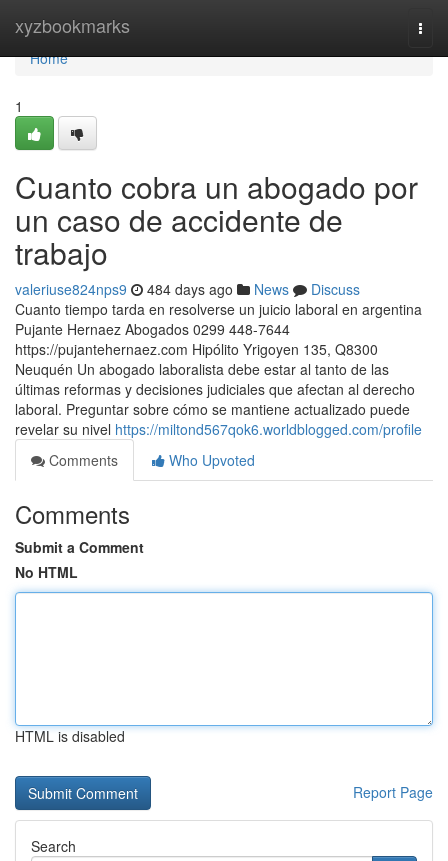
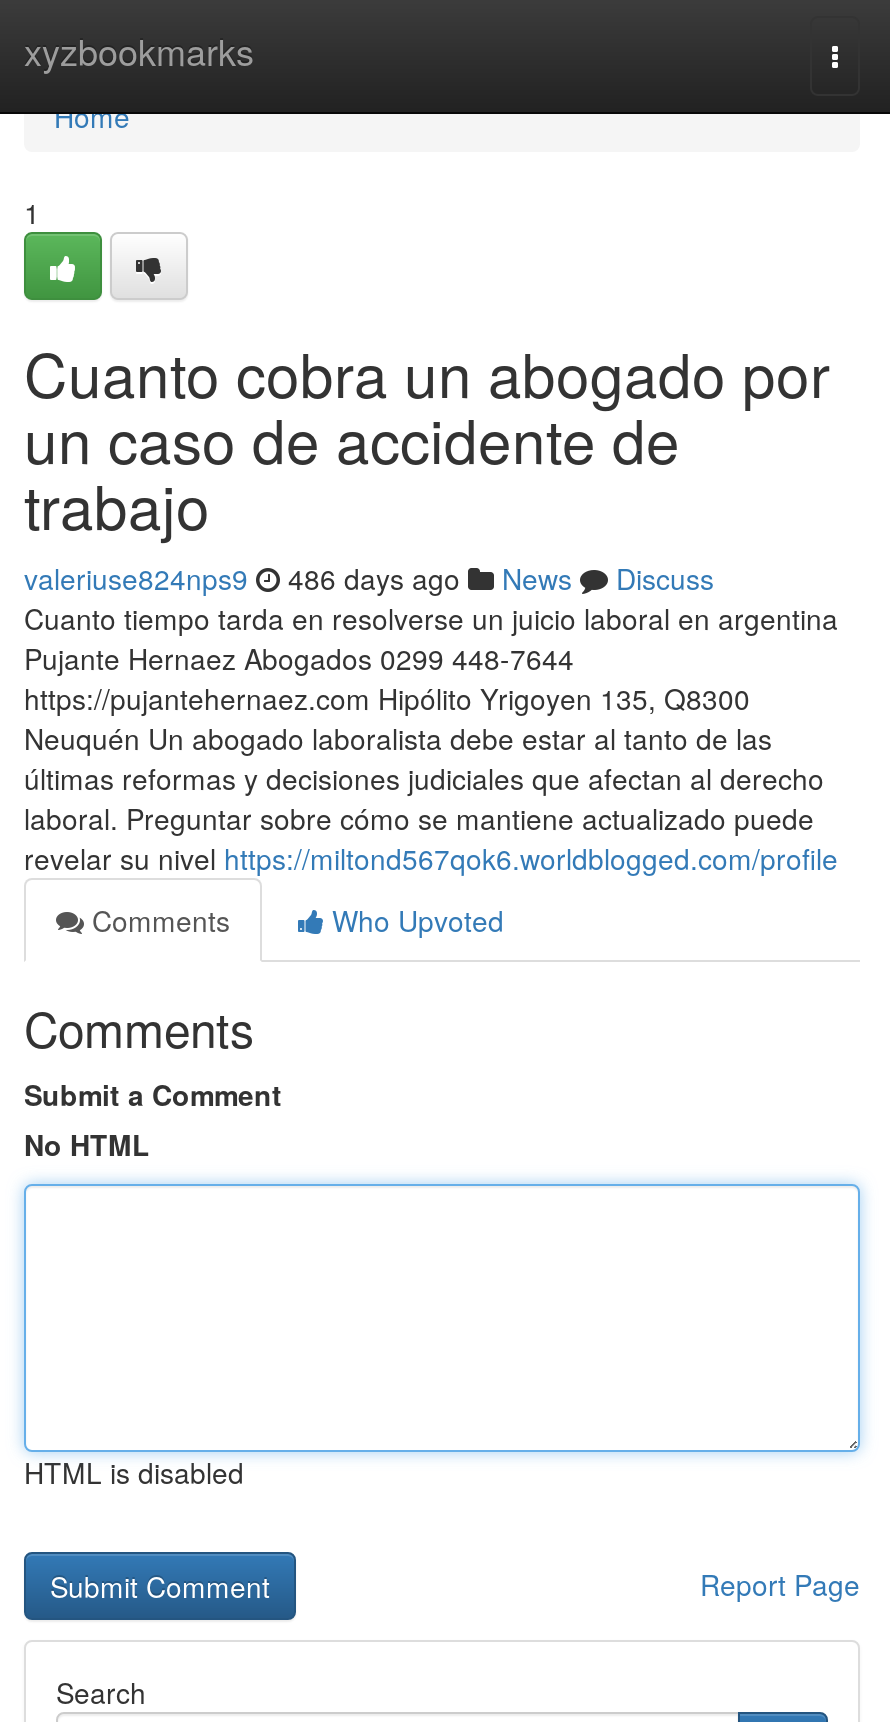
[15,279,360,299] valeriuse824nps9 484 days ago News Discuss -> [24,558,714,598] valeriuse824nps9 486 days ago News Discuss

